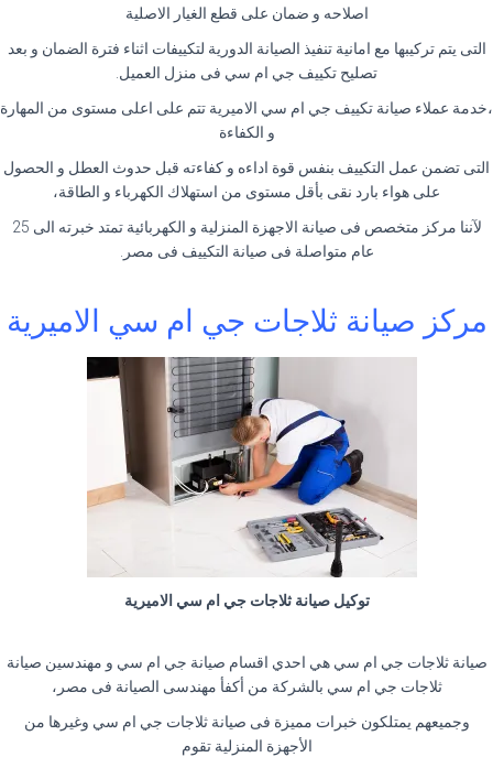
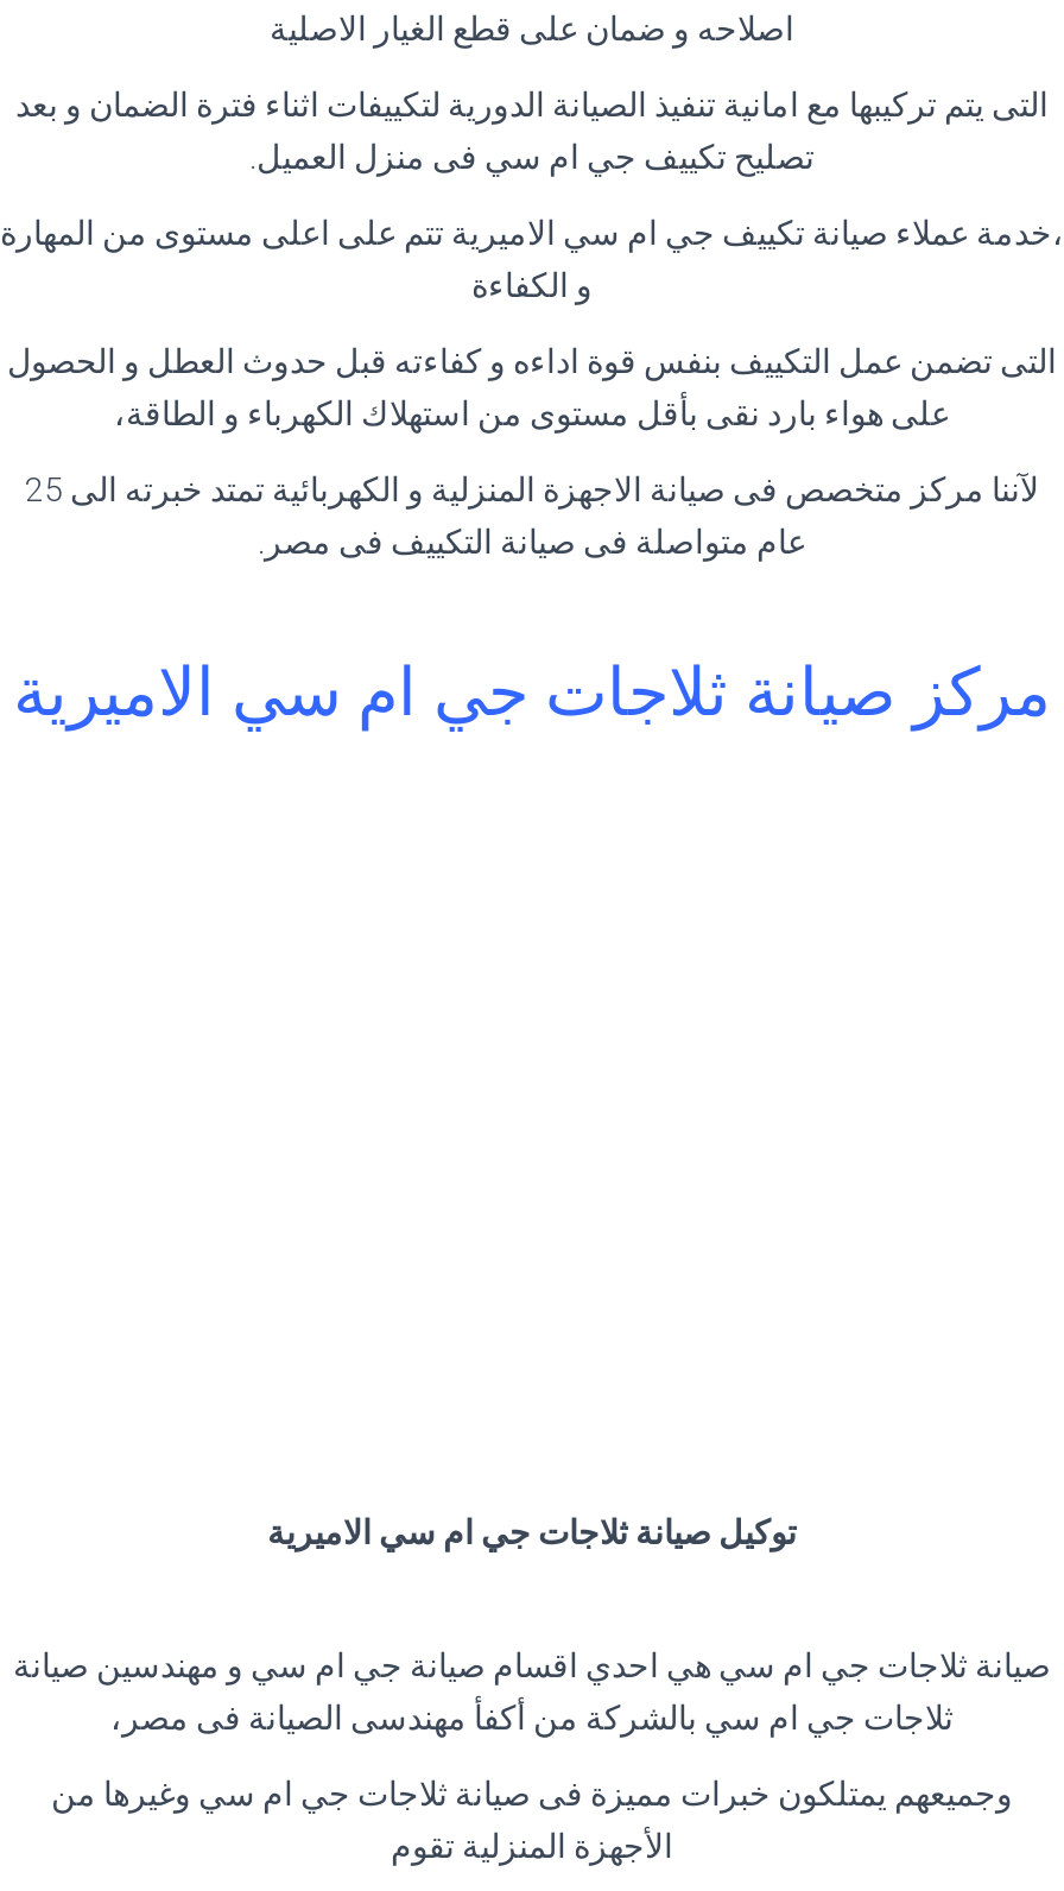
[86,356,418,578] [image] -> none

